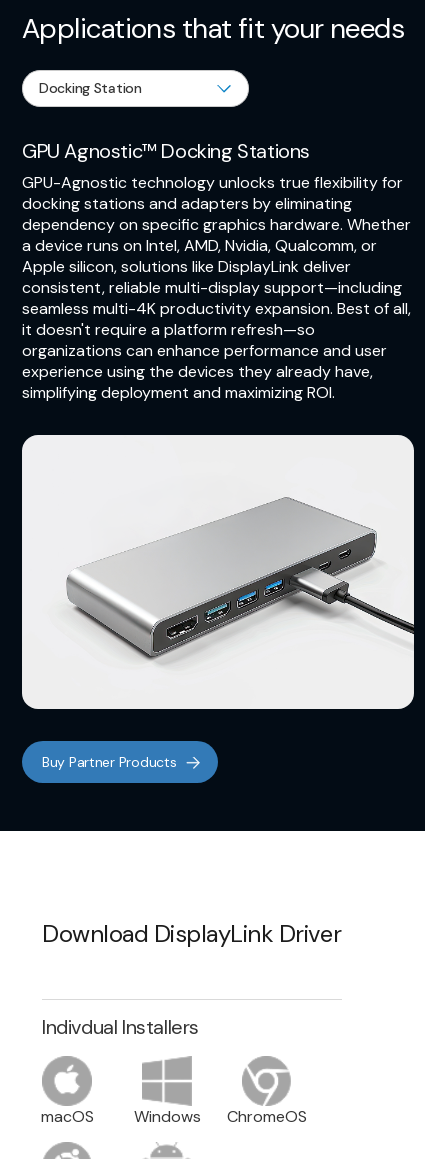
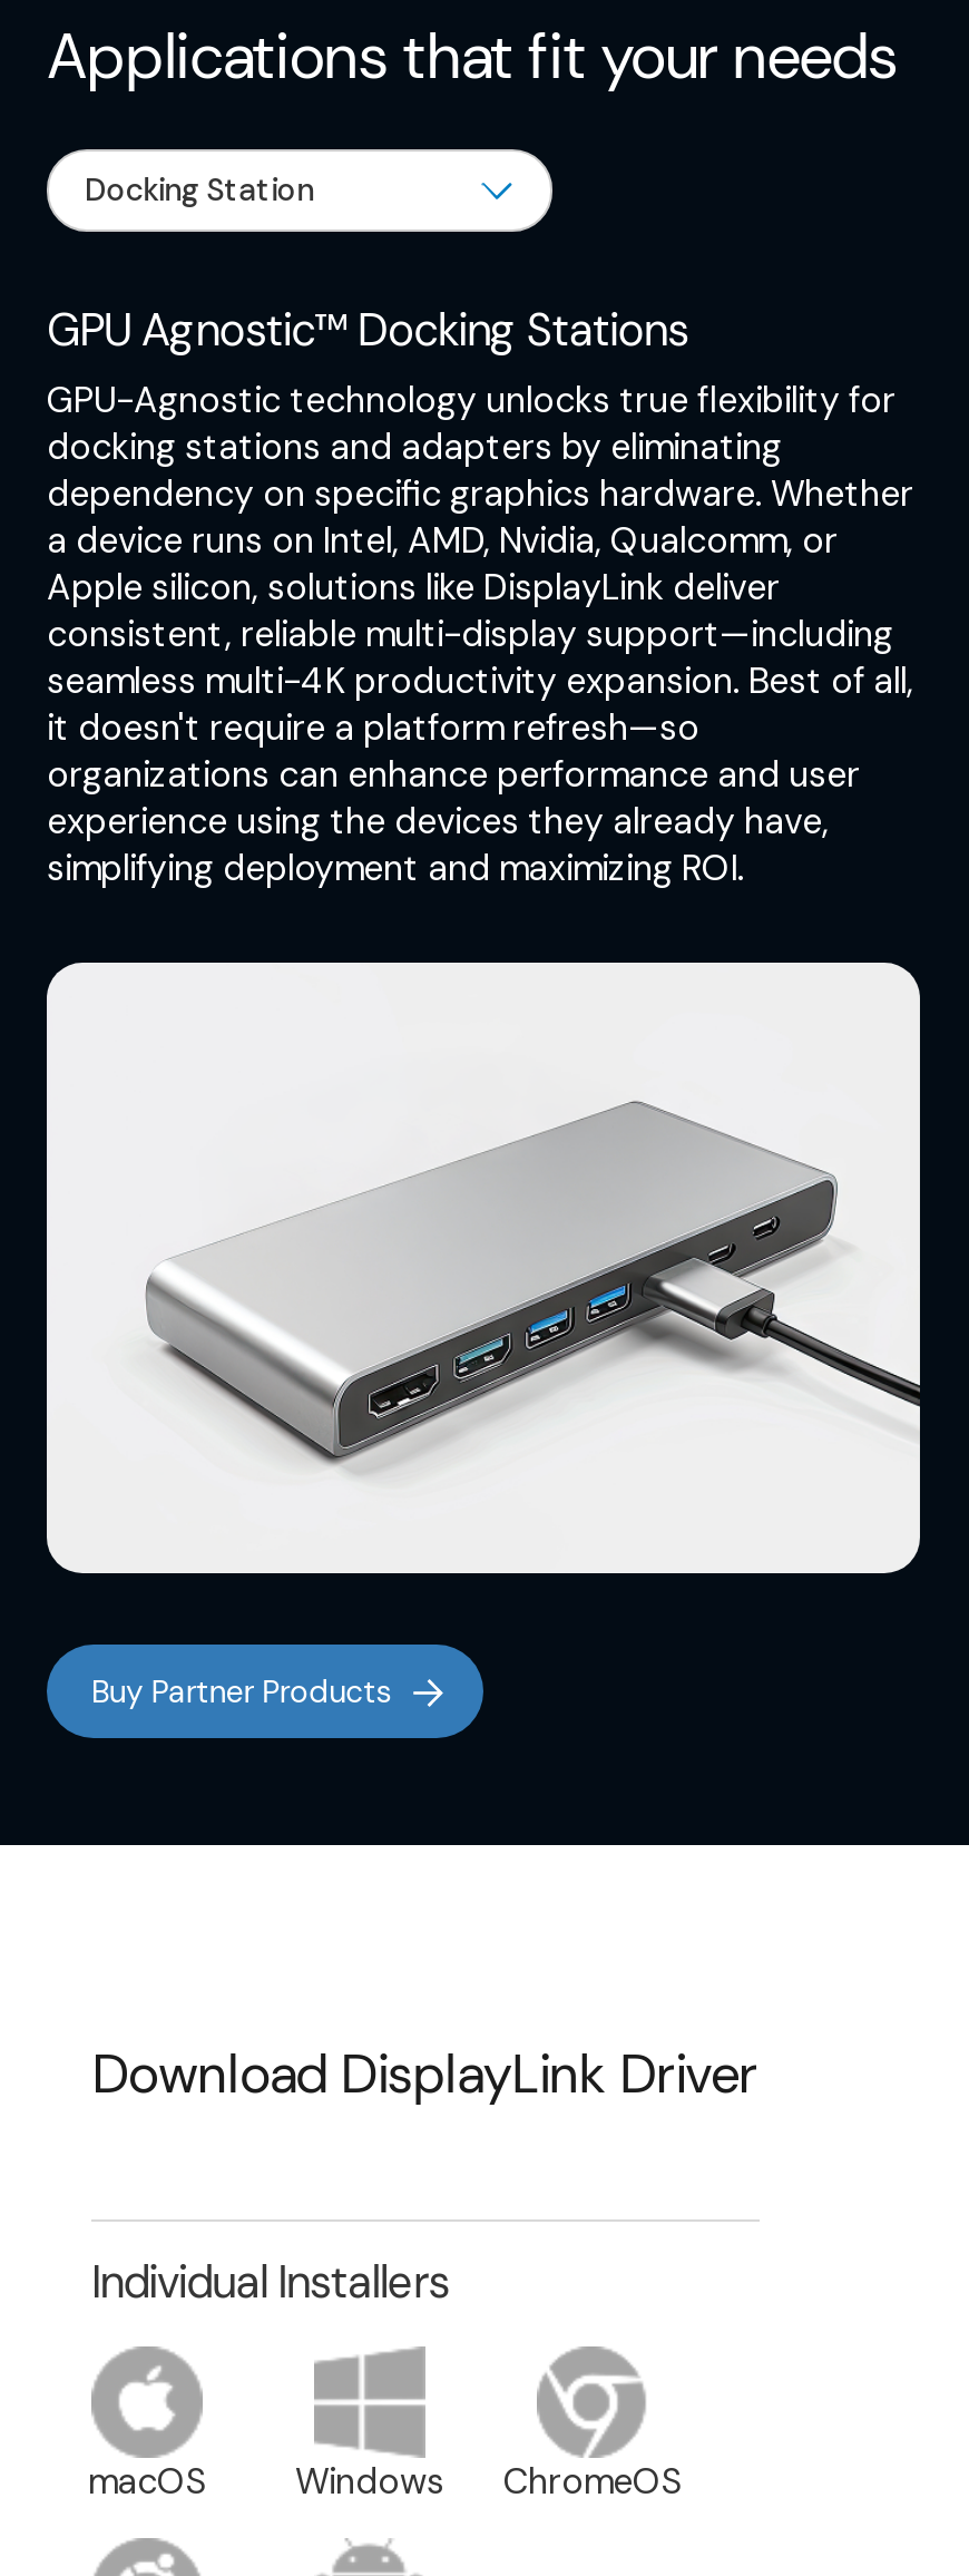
[42,1014,199,1040] Indivdual Installers -> [91,2253,449,2311] Individual Installers

